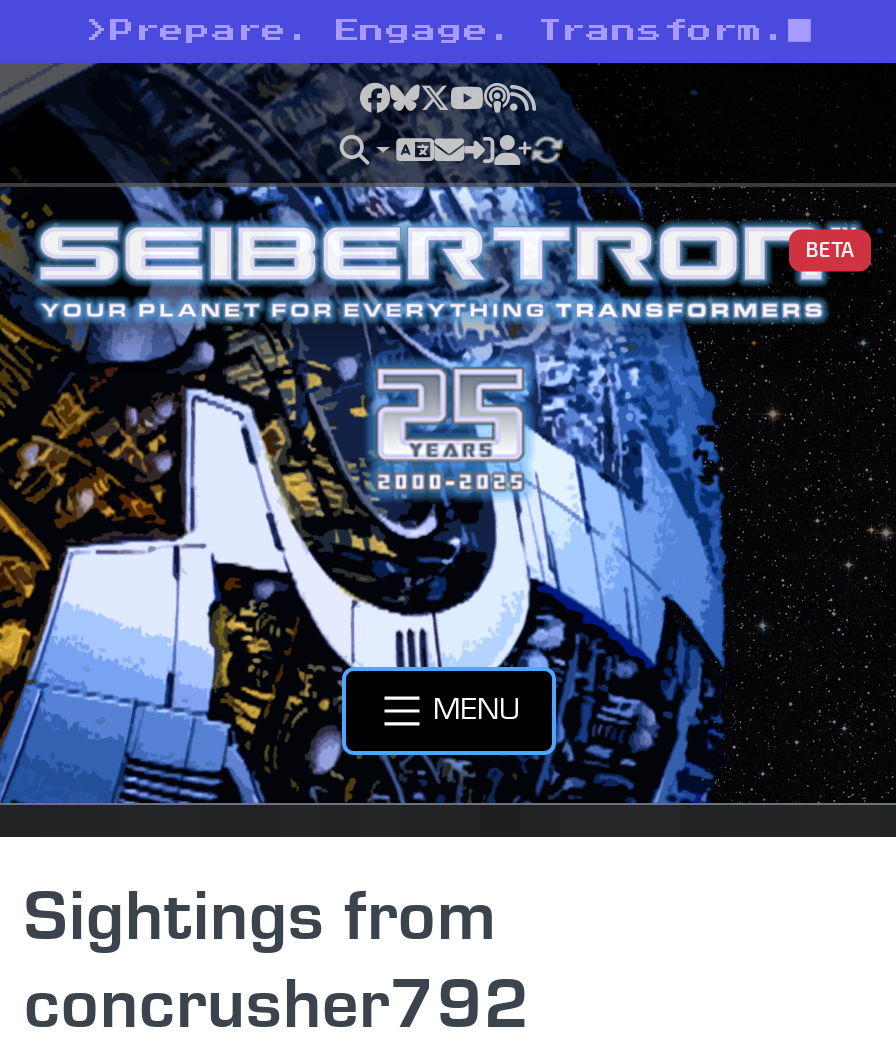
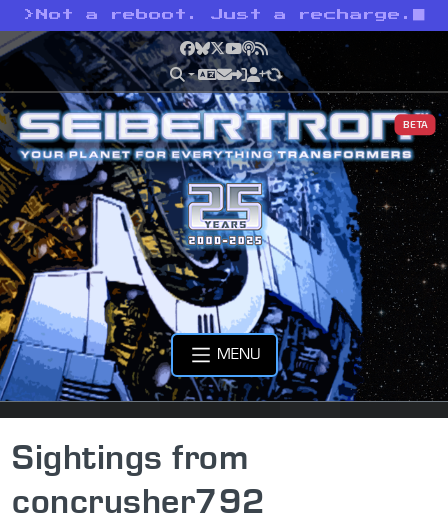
[86,19,788,43] > Prepare. Engage. Transform. -> [24,9,413,21] > Not a reboot. Just a recharge.

